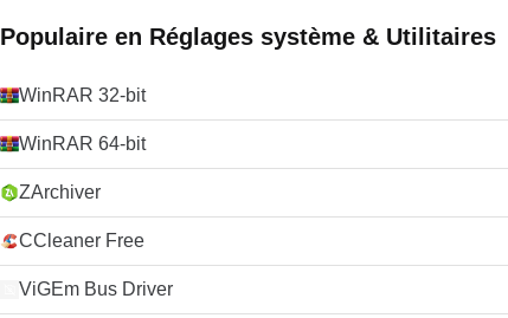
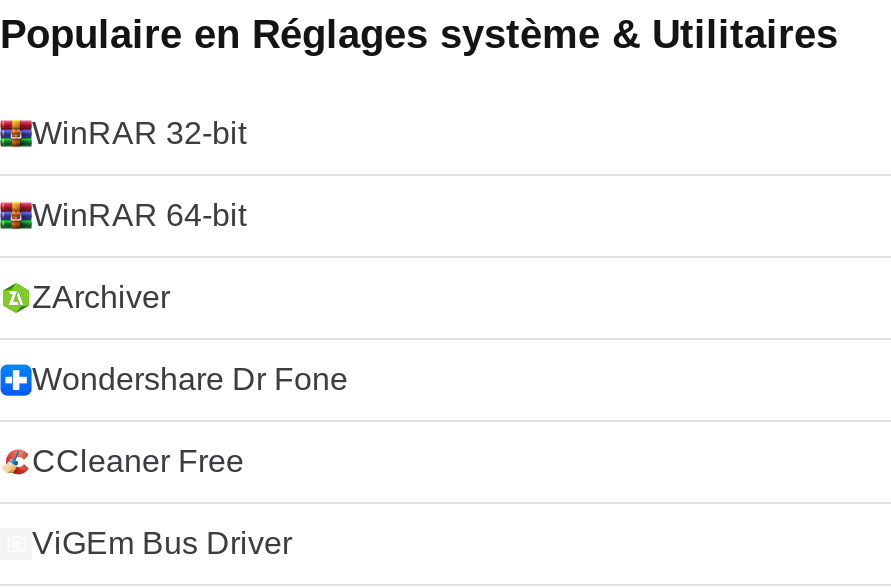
none -> [32,362,348,396] Wondershare Dr Fone

